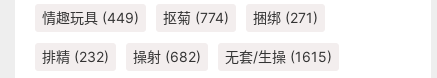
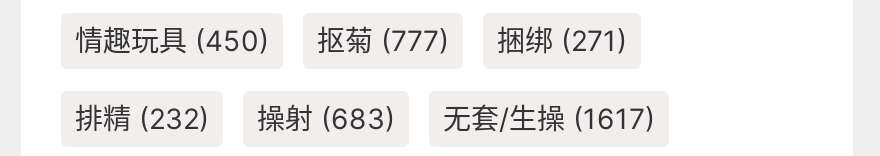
[42,9,139,26] 情趣玩具(449) -> [75,23,269,57] 情趣玩具(450)
[163,9,229,26] 抠菊(774) -> [317,23,449,57] 抠菊(777)
[133,48,201,65] 操射(682) -> [257,101,395,135] 操射(683)
[225,48,332,65] 无套/生操(1615) -> [443,101,655,135] 无套/生操(1617)

